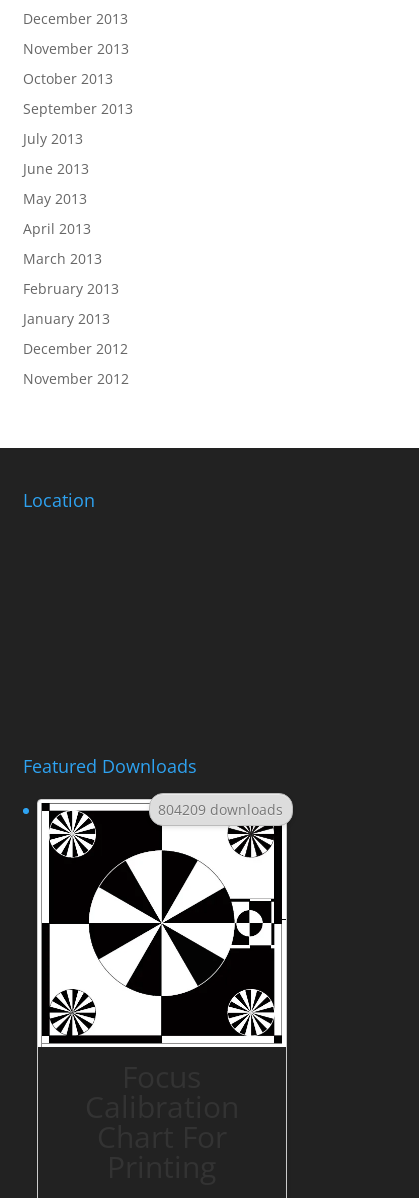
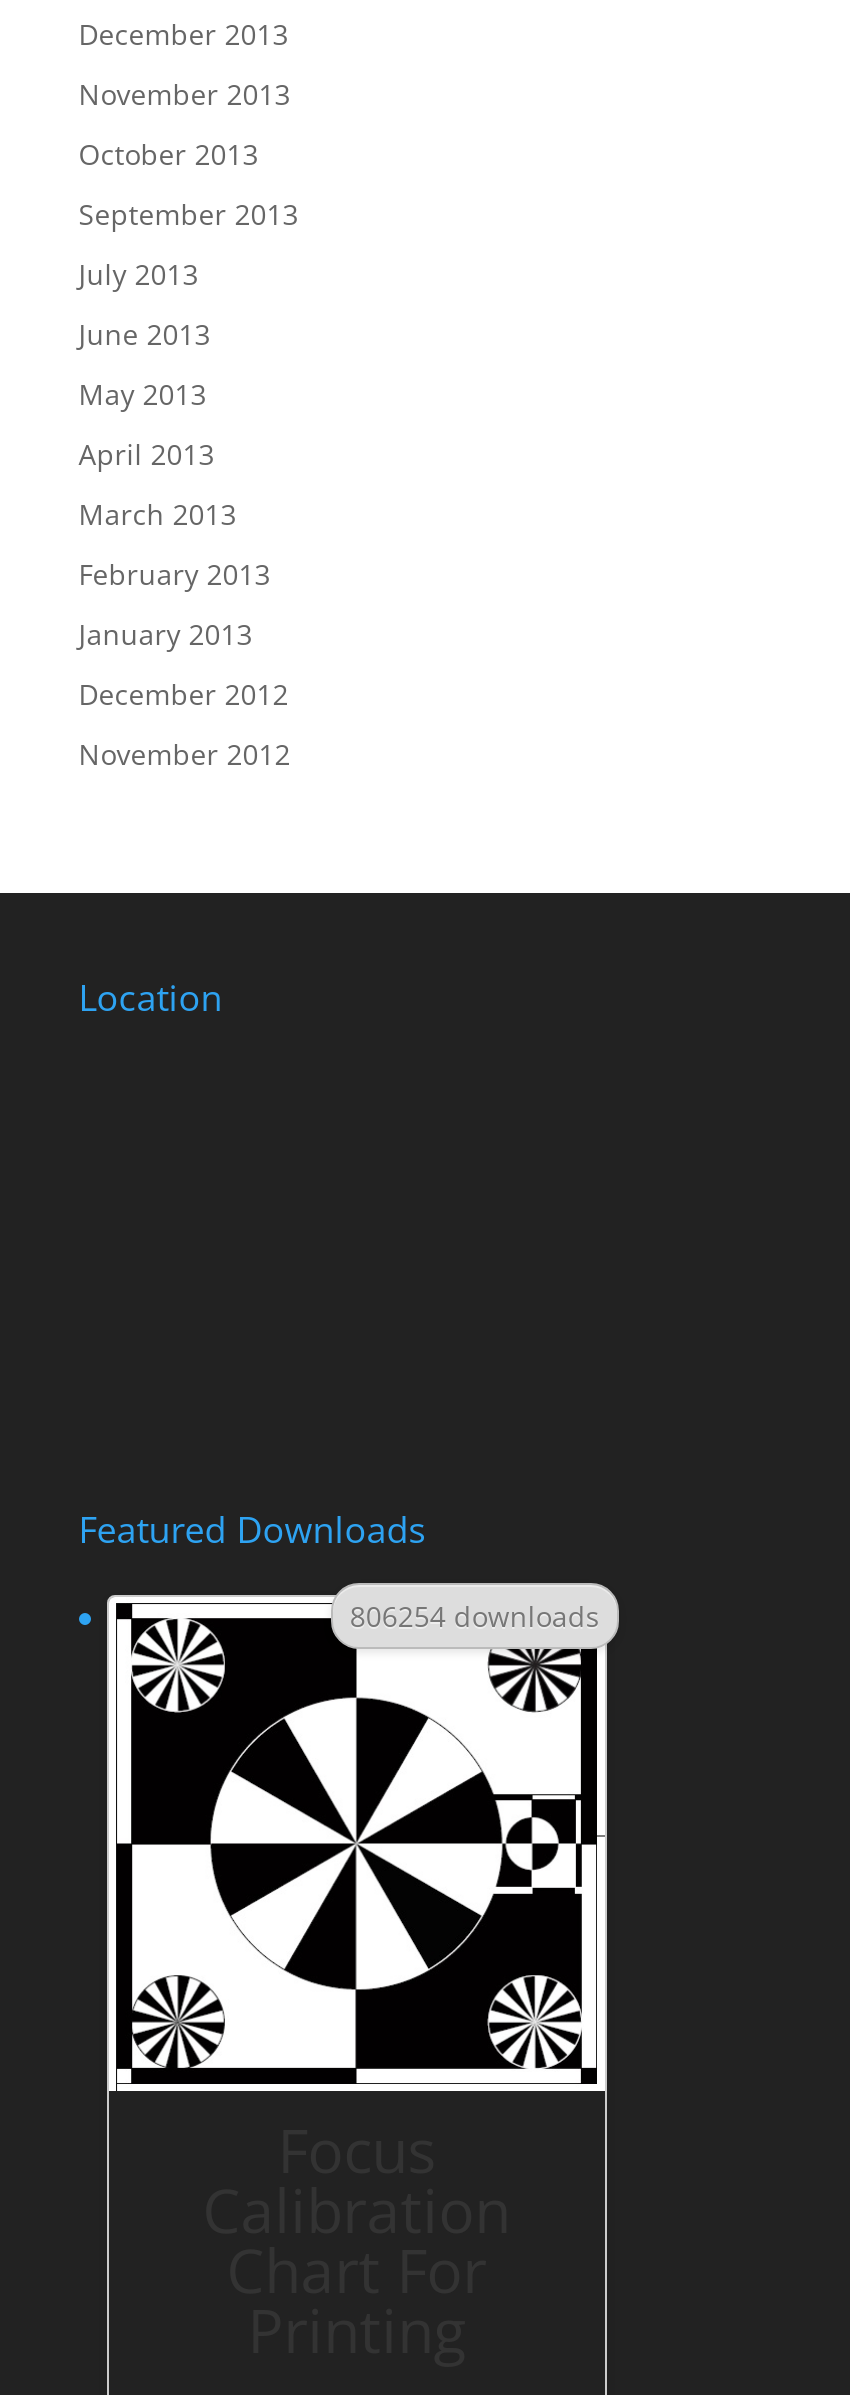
[158,800,283,819] 804209 downloads -> [350,1596,600,1634] 806254 downloads

